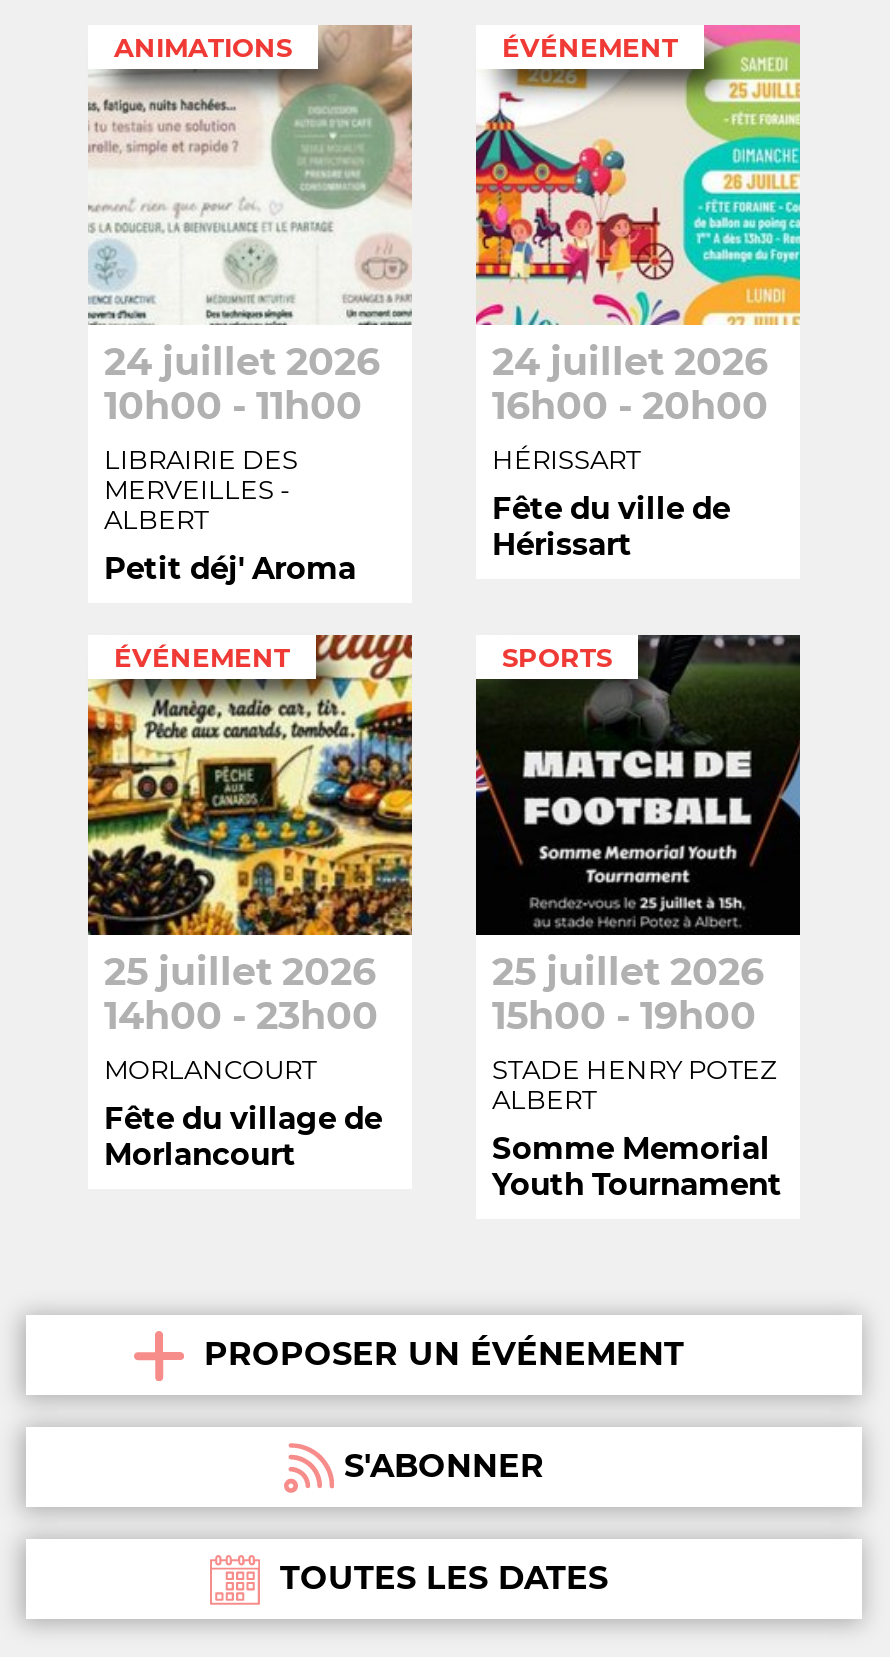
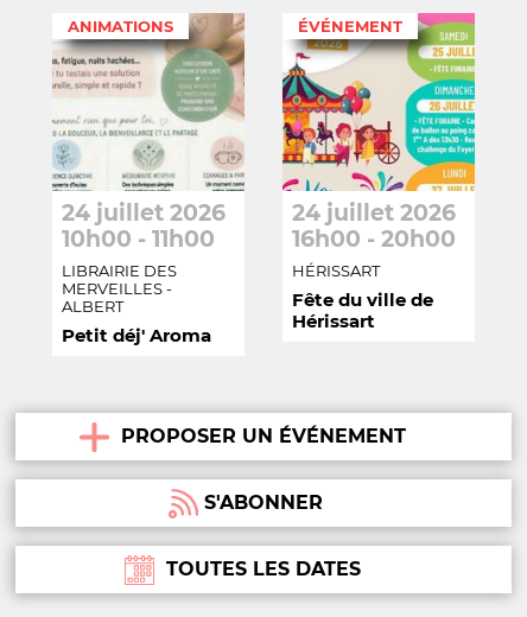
[86,633,414,935] [image] | ÉVÉNEMENT -> none
[474,633,802,937] [image] | SPORTS -> none
[104,950,382,1174] 25 juillet 2026 | 14h00 - 23h00 | MORLANCOURT | Fête du village de | Morlancourt -> none
[492,950,782,1204] 25 juillet 2026 | 15h00 - 19h00 | STADE HENRY POTEZ | ALBERT | Somme Memorial | Youth Tournament -> none

